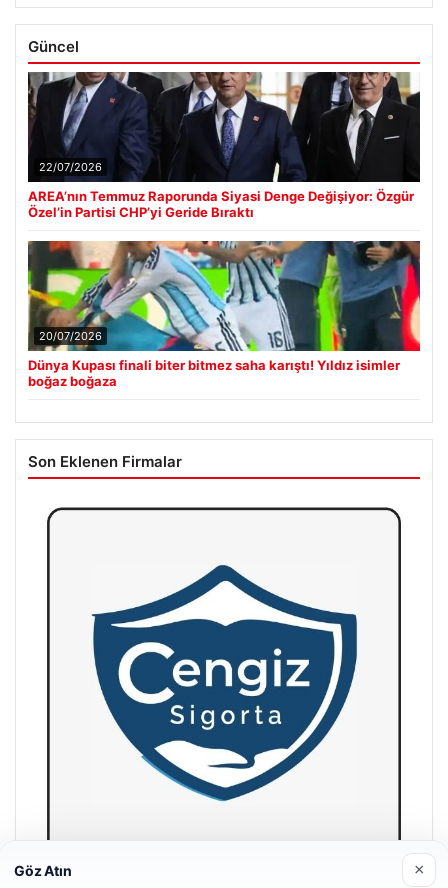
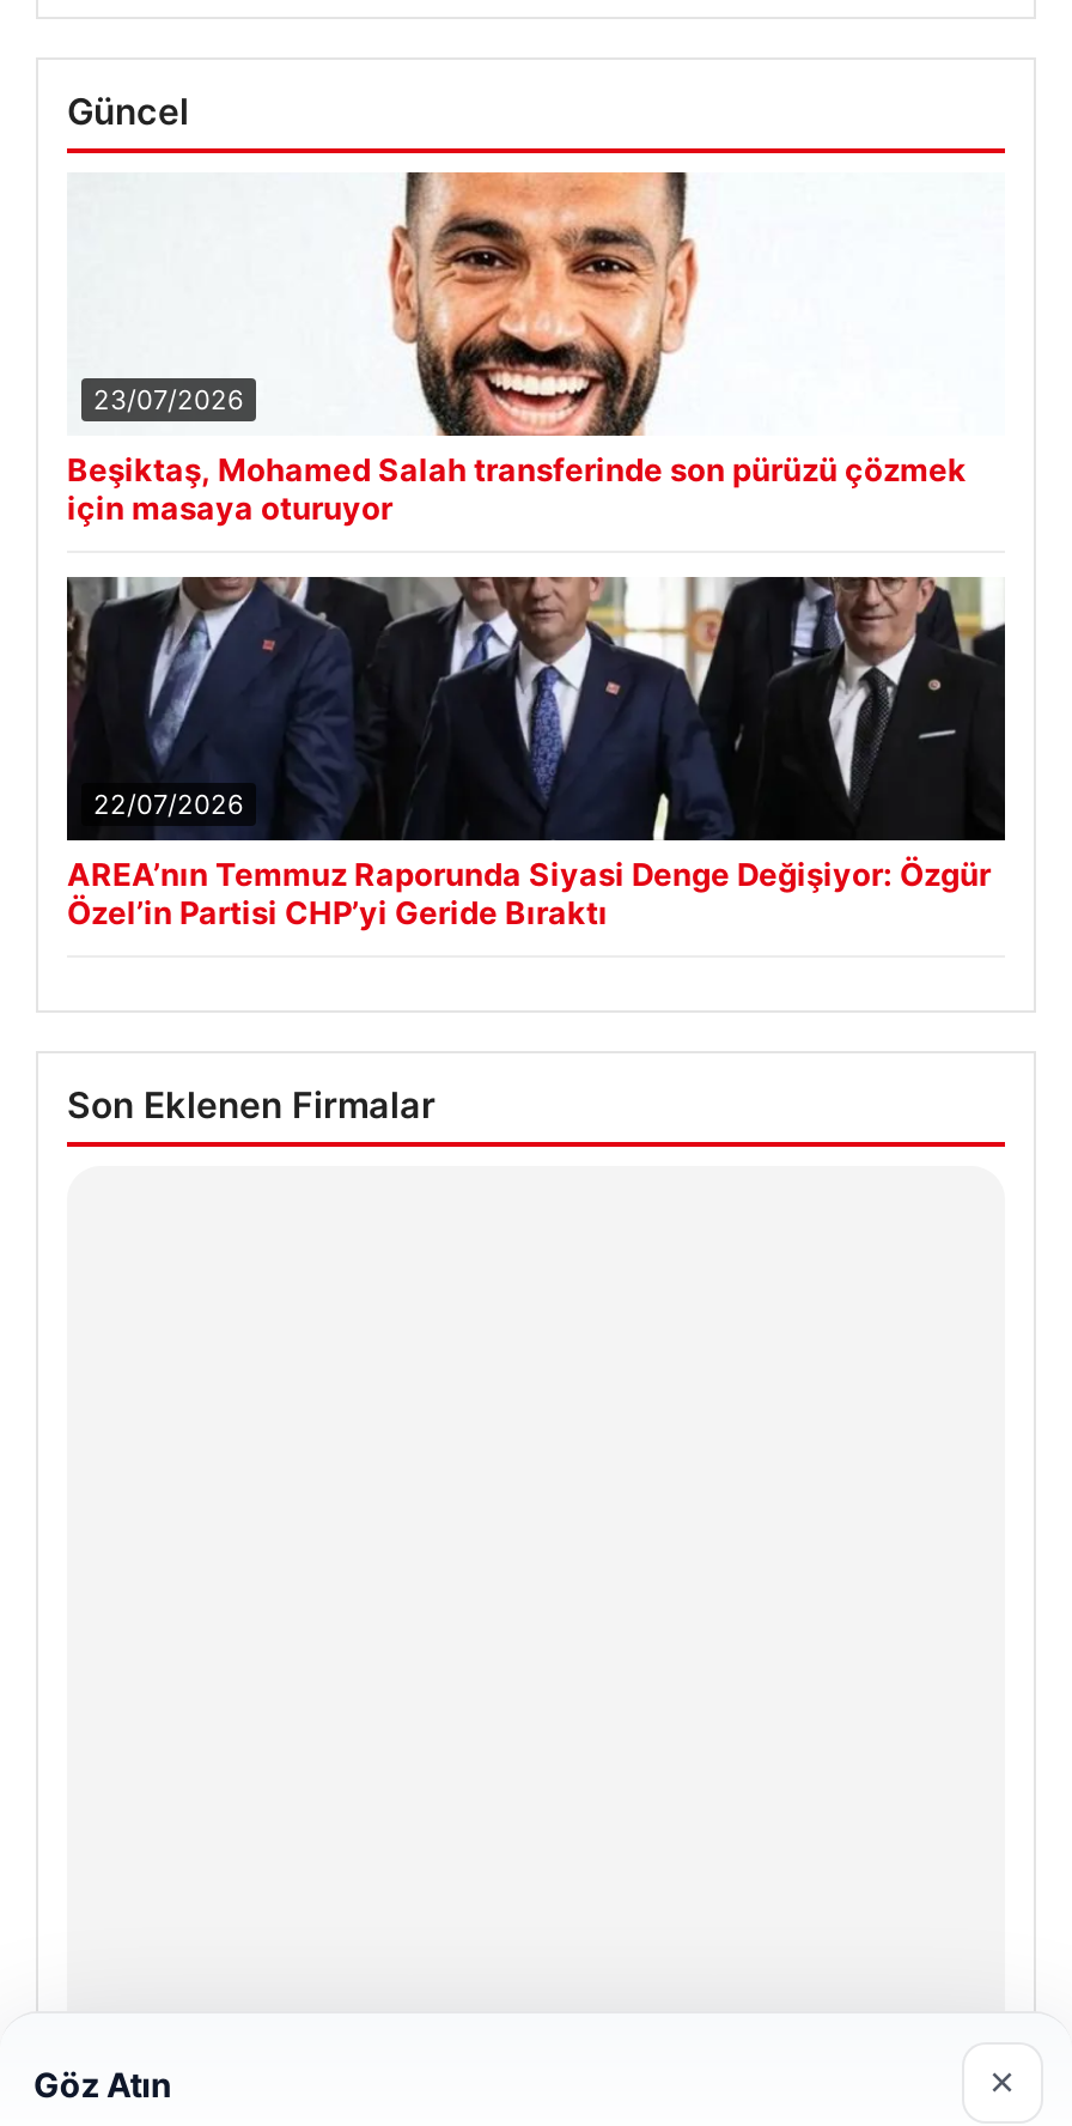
none -> [67,170,967,526] [image] | 23/07/2026 | Beşiktaş, Mohamed Salah transferinde son pürüzü çözmek | için masaya oturuyor
moved [27,70,420,220] -> [65,572,1005,931]: [image] | 22/07/2026 | AREA’nın Temmuz Raporunda Siyasi Denge Değişiyor: Özgür | Özel’in Partisi CHP’yi Geride Bıraktı
[27,240,421,389] [image] | 20/07/2026 | Dünya Kupası finali biter bitmez saha karıştı! Yıldız isimler | boğaz boğaza -> none
[46,506,402,841] [image] -> none

